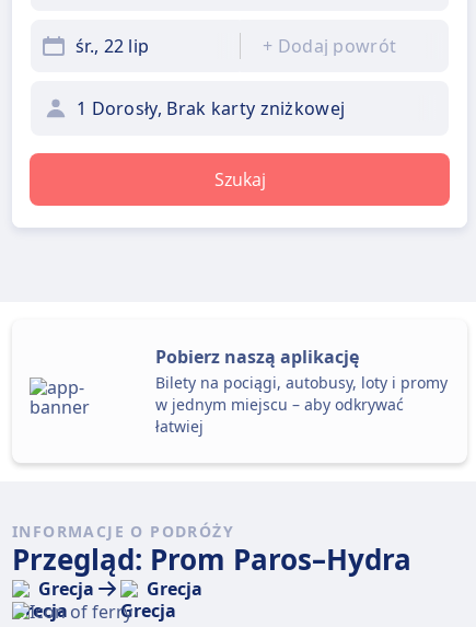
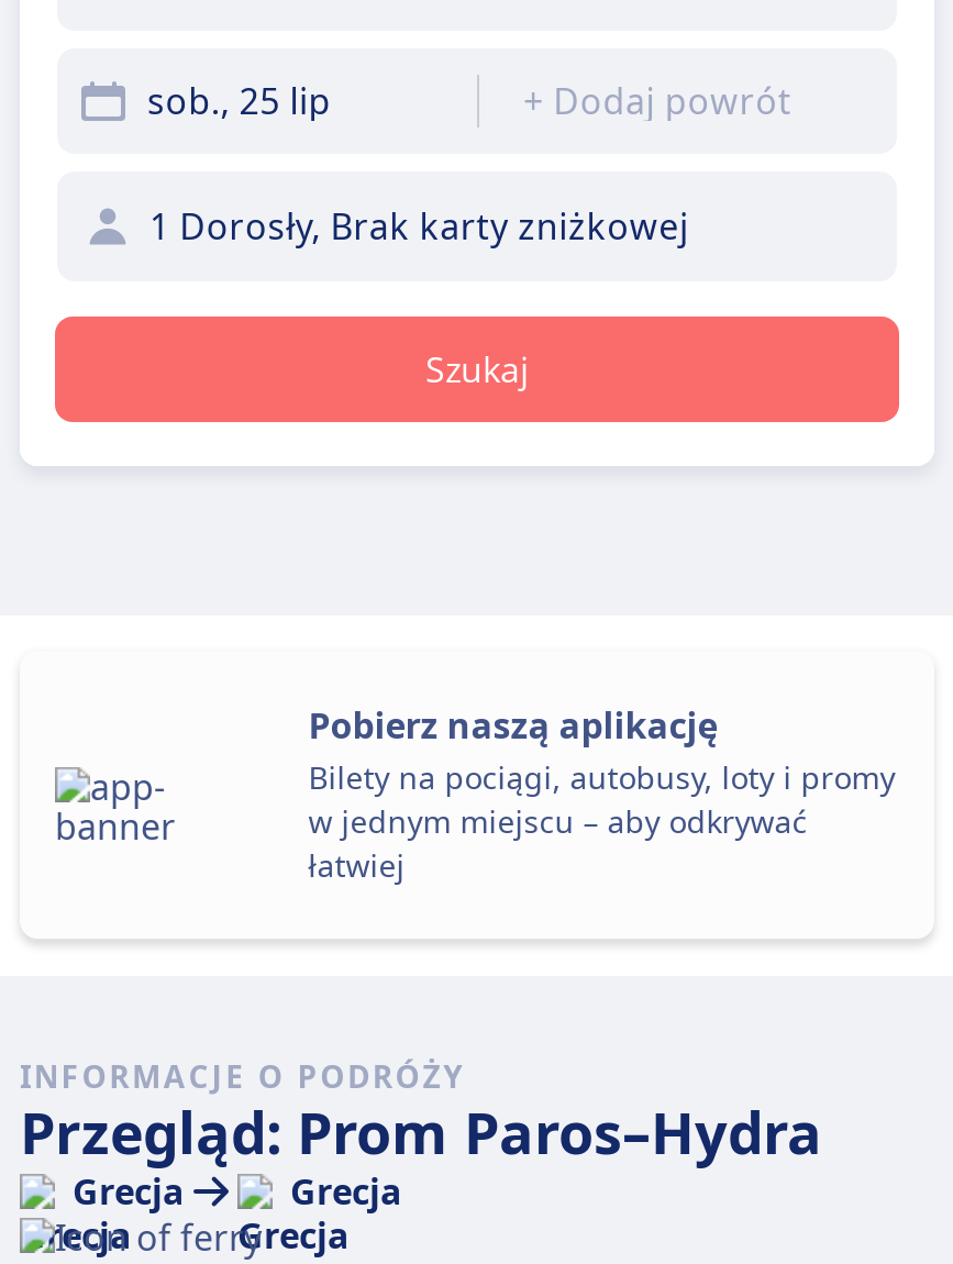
[76,34,149,58] śr., 22 lip -> [147,77,331,125] sob., 25 lip

